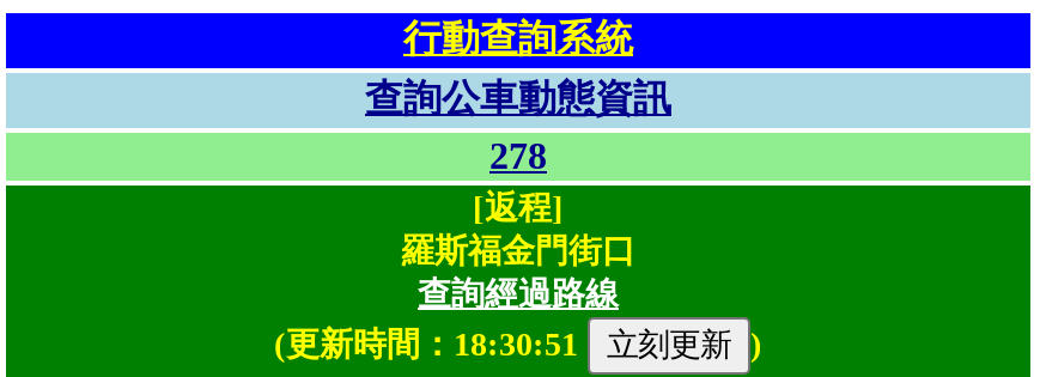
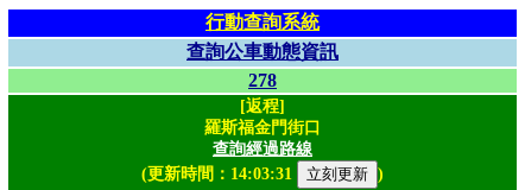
[274,327,578,363] (更新時間：18:30:51 -> [141,165,292,183] (更新時間：14:03:31

